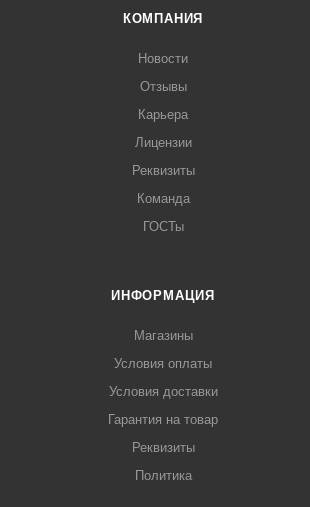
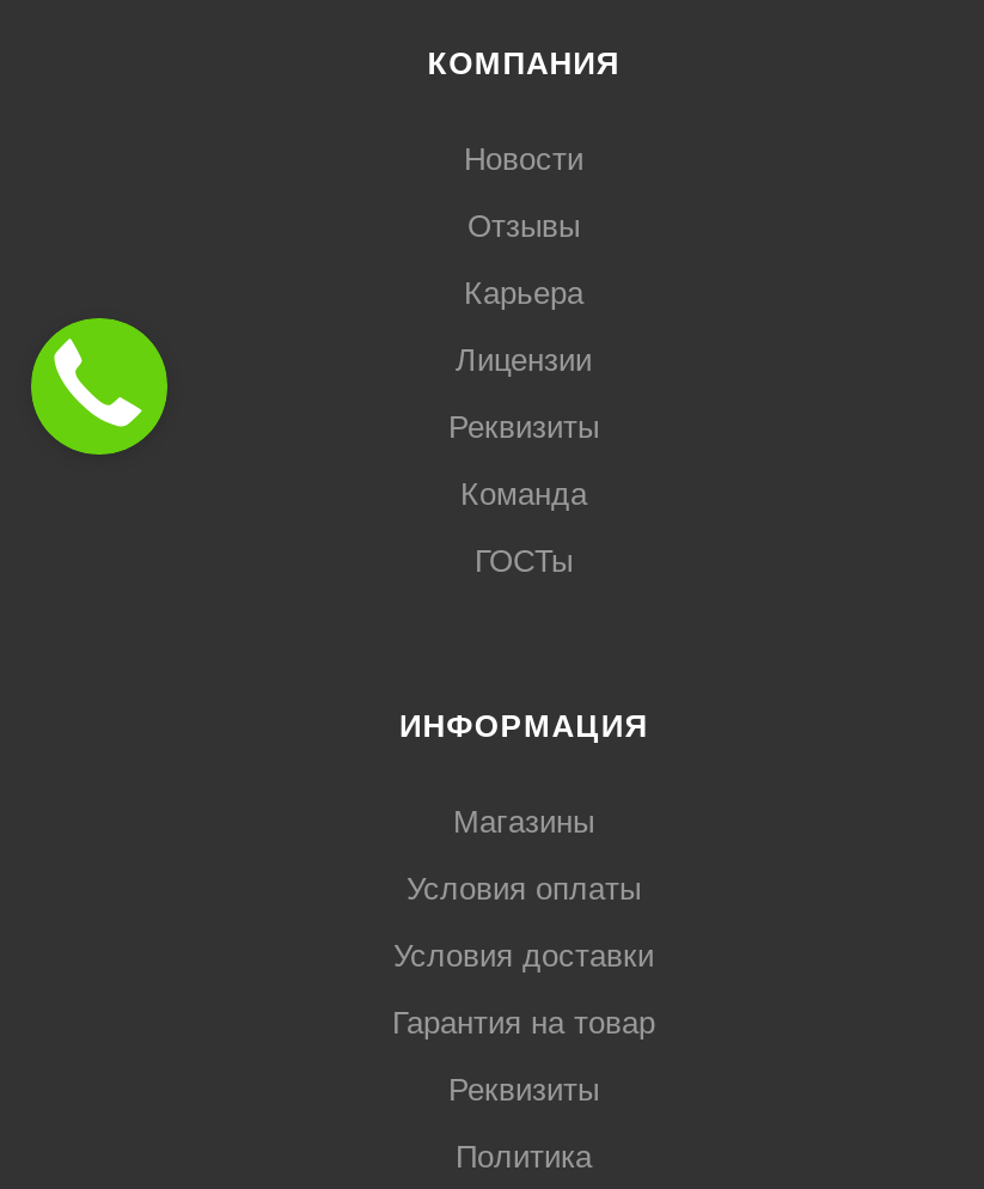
none -> [29,316,170,457] [image]

